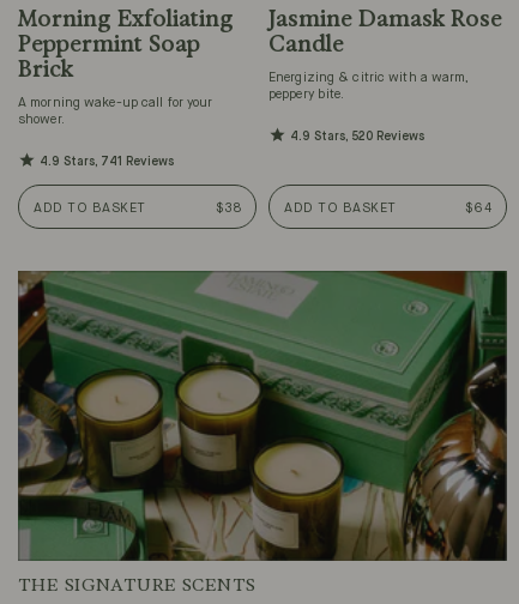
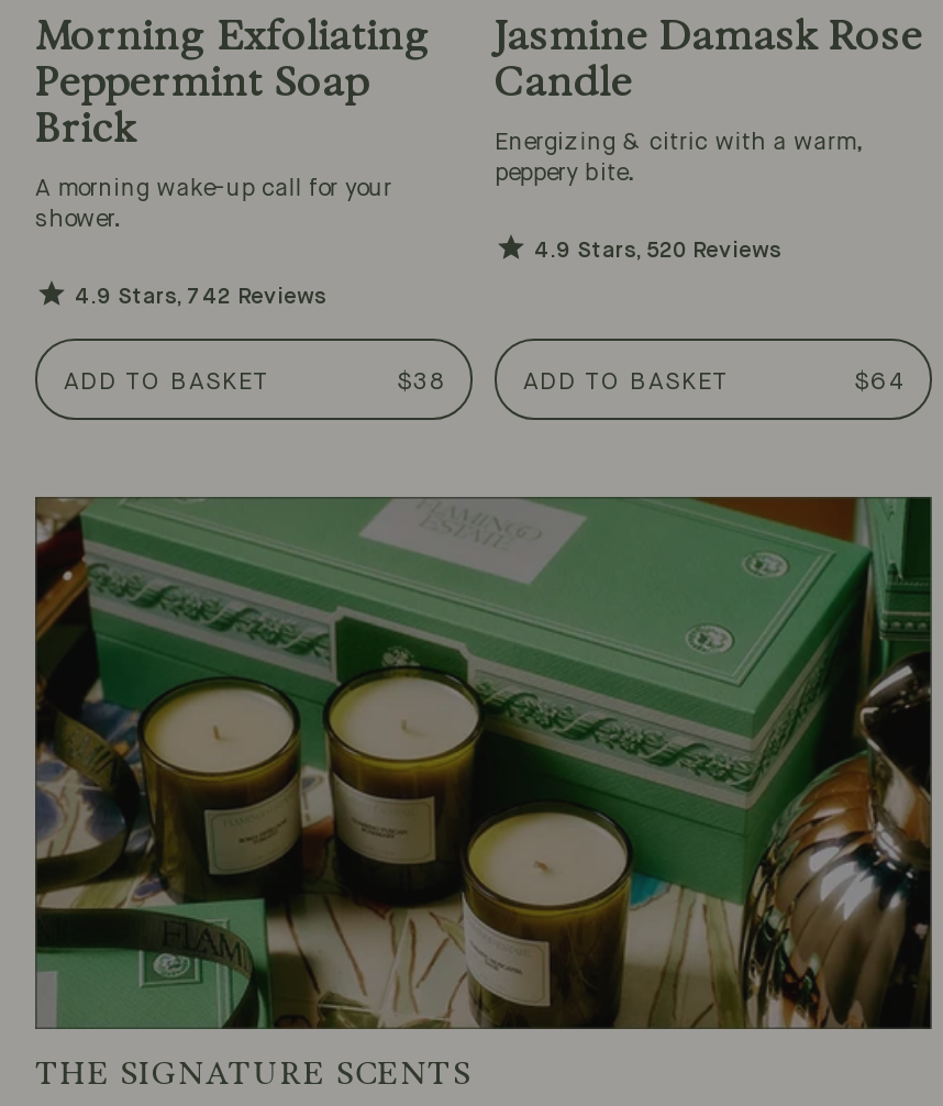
[40,156,174,168] 4.9 Stars, 741 Reviews -> [75,286,325,308] 4.9 Stars, 742 Reviews

